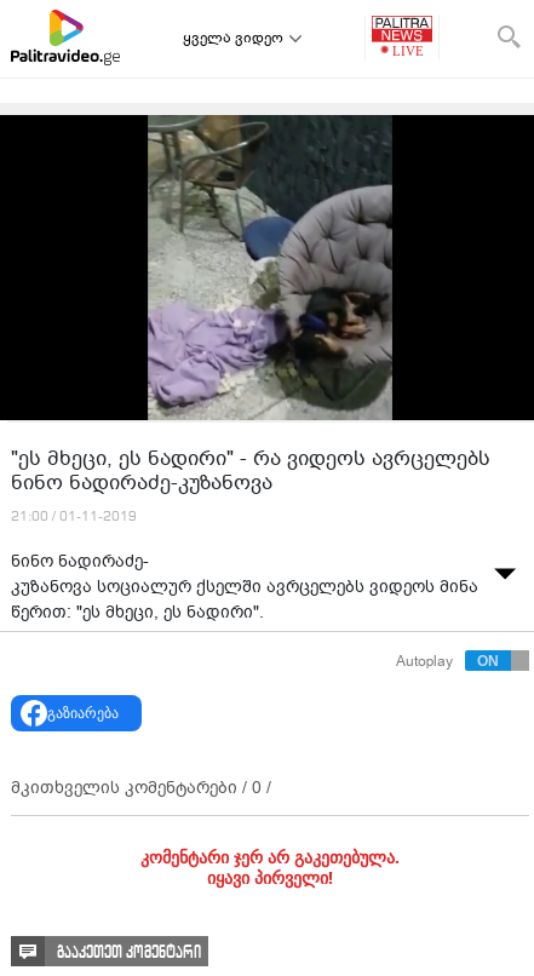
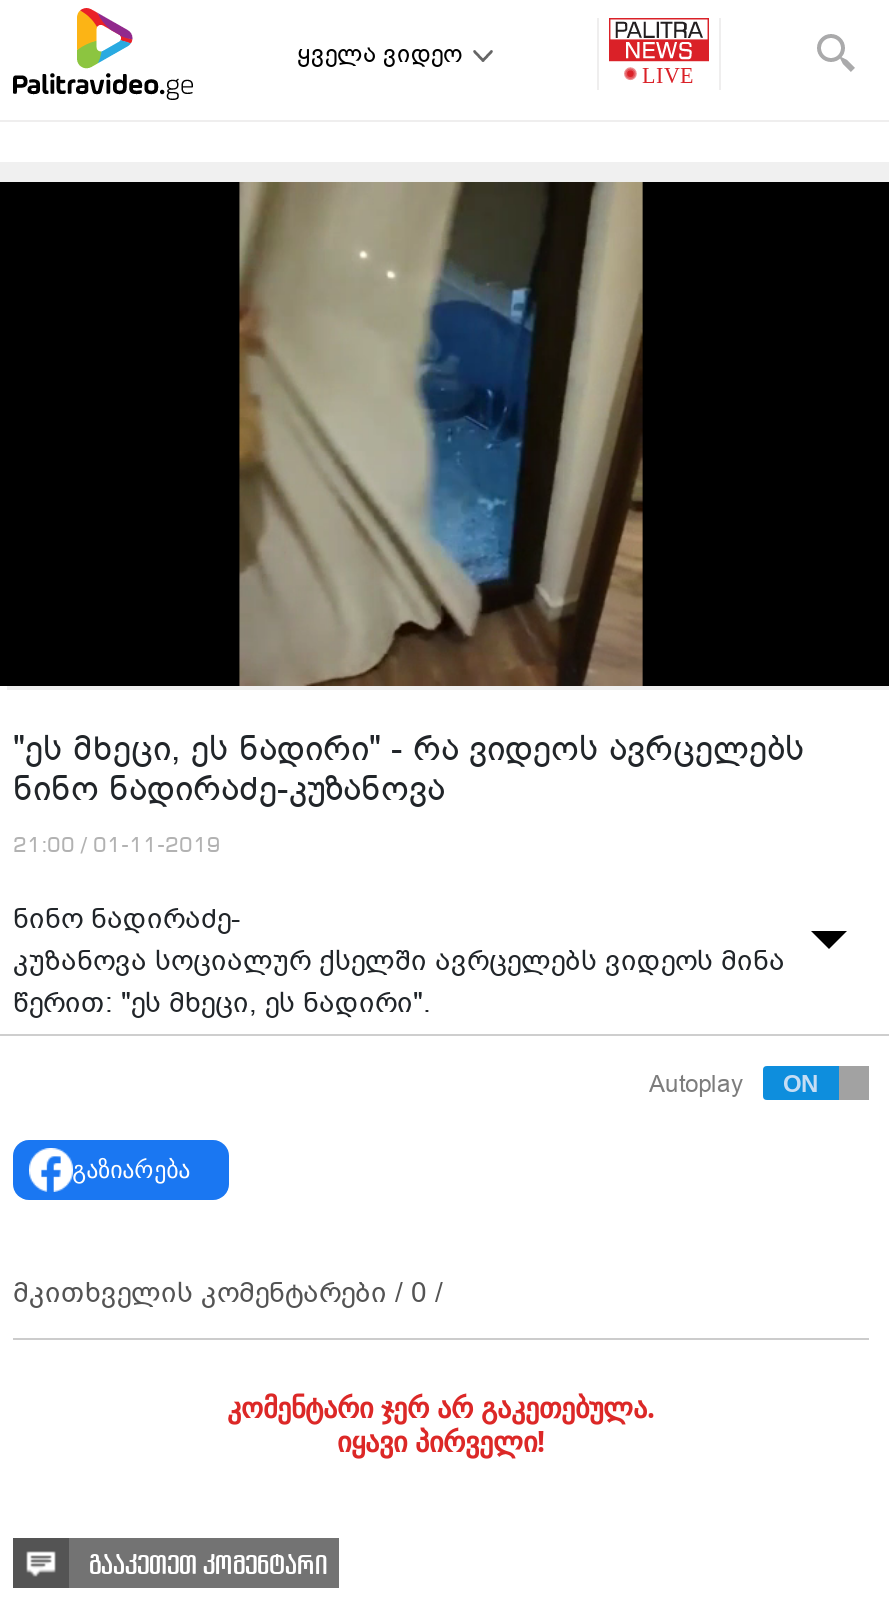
[147,115,394,420] [image] -> [239,182,643,686] [image]

